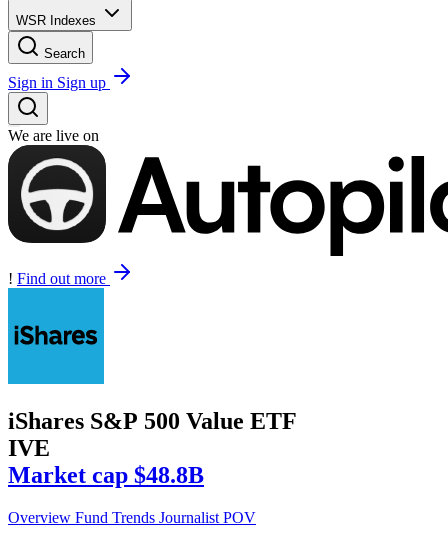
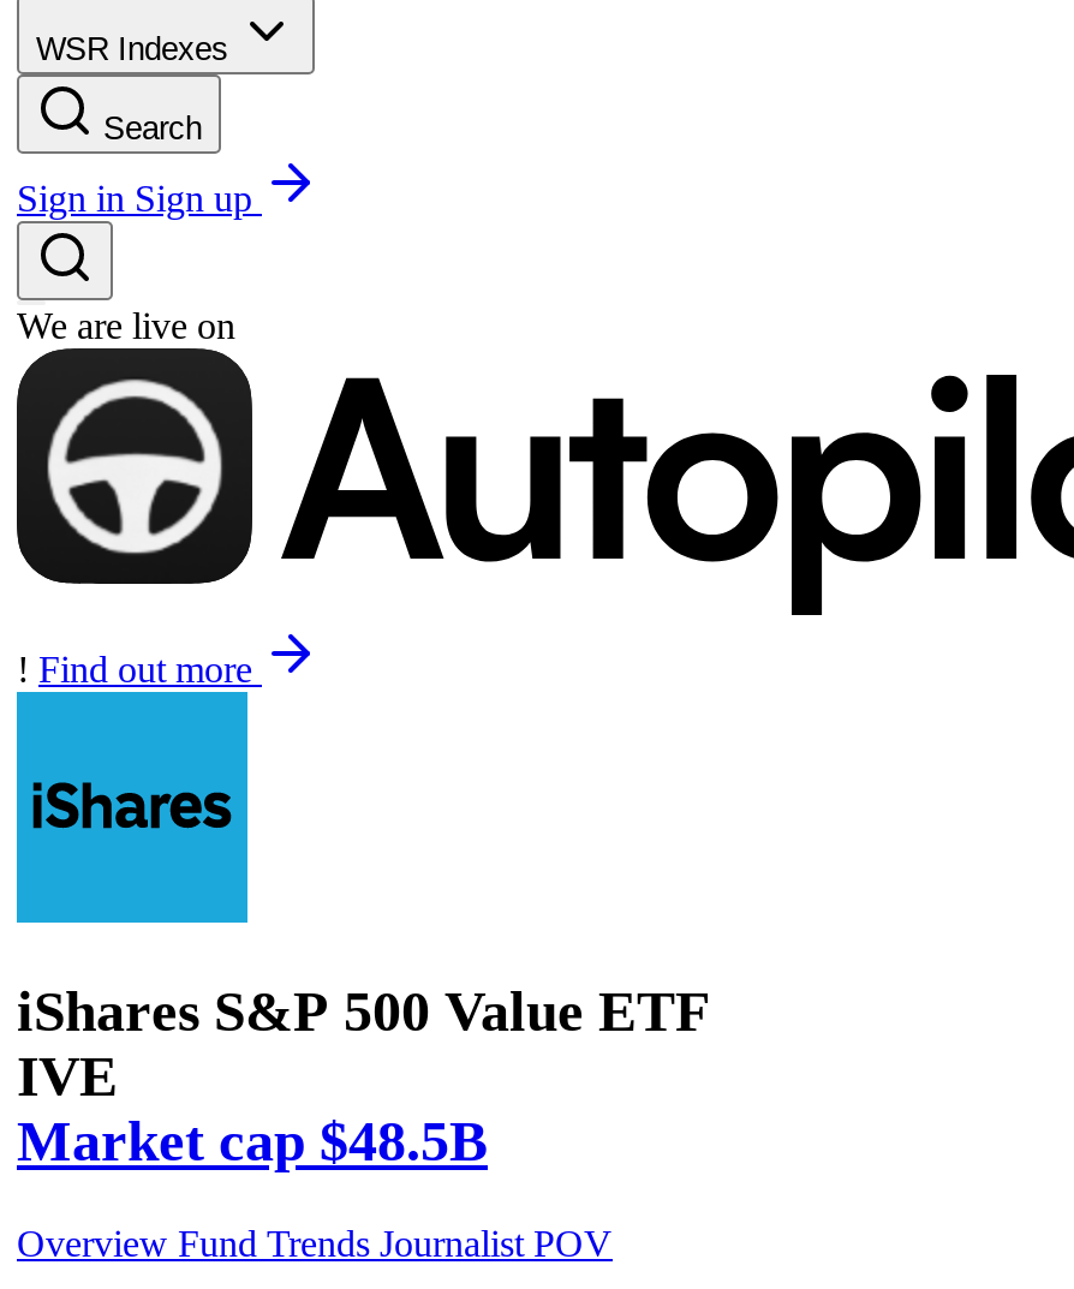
[8,462,204,488] Market cap $48.8B -> [17,1110,488,1172] Market cap $48.5B

